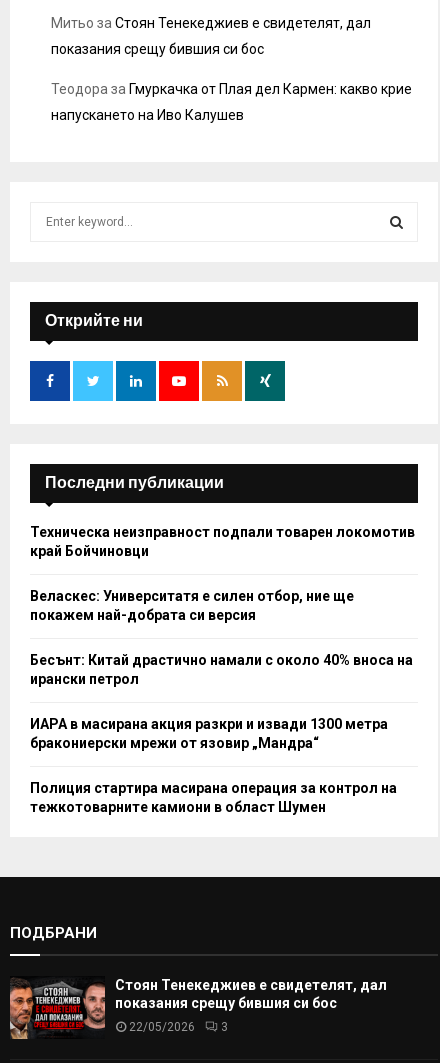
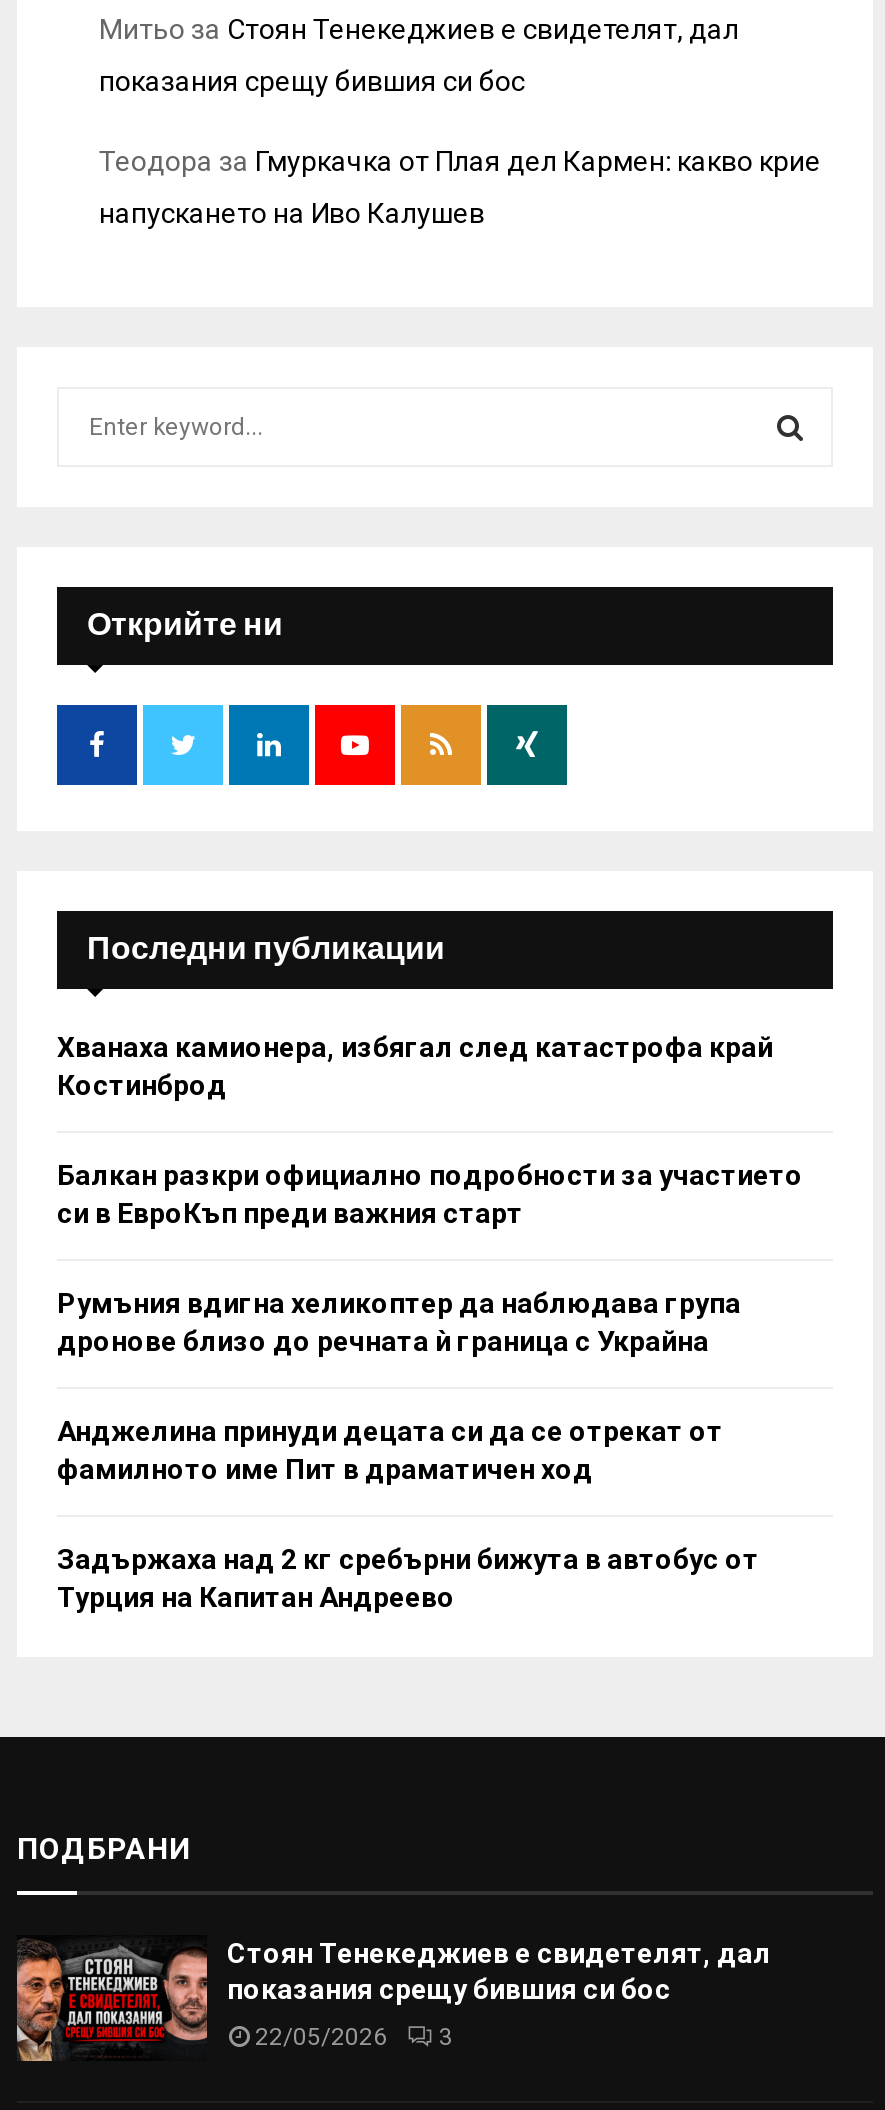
[30,524,415,559] Техническа неизправност подпали товарен локомотив | край Бойчиновци -> [57,1030,773,1100] Хванаха камионера, избягал след катастрофа край | Костинброд
[30,588,354,623] Веласкес: Университатя е силен отбор, ние ще | покажем най-добрата си версия -> [57,1158,803,1228] Балкан разкри официално подробности за участието | си в ЕвроКъп преди важния старт
[30,652,413,687] Бесънт: Китай драстично намали с около 40% вноса на | ирански петрол -> [57,1286,741,1356] Румъния вдигна хеликоптер да наблюдава група | дронове близо до речната ѝ граница с Украйна
[30,716,388,751] ИАРА в масирана акция разкри и извади 1300 метра | бракониерски мрежи от язовир „Мандра“ -> [57,1414,723,1484] Анджелина принуди децата си да се отрекат от | фамилното име Пит в драматичен ход
[30,780,397,815] Полиция стартира масирана операция за контрол на | тежкотоварните камиони в област Шумен -> [57,1542,759,1612] Задържаха над 2 кг сребърни бижута в автобус от | Турция на Капитан Андреево

